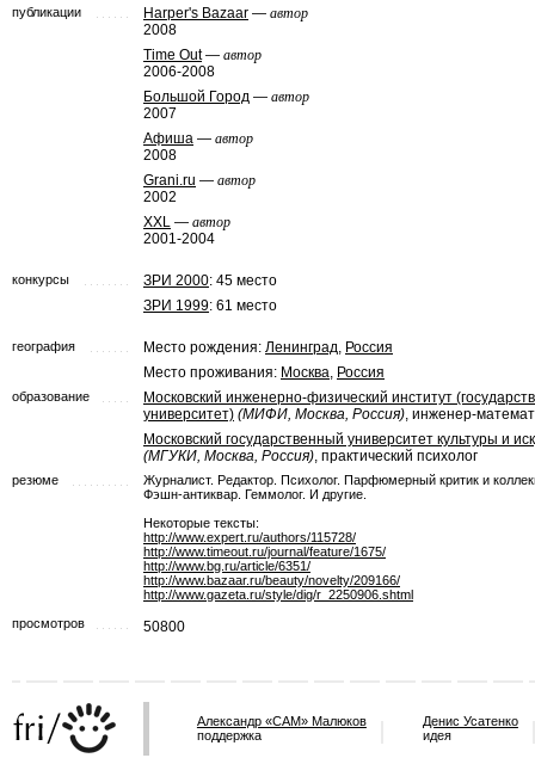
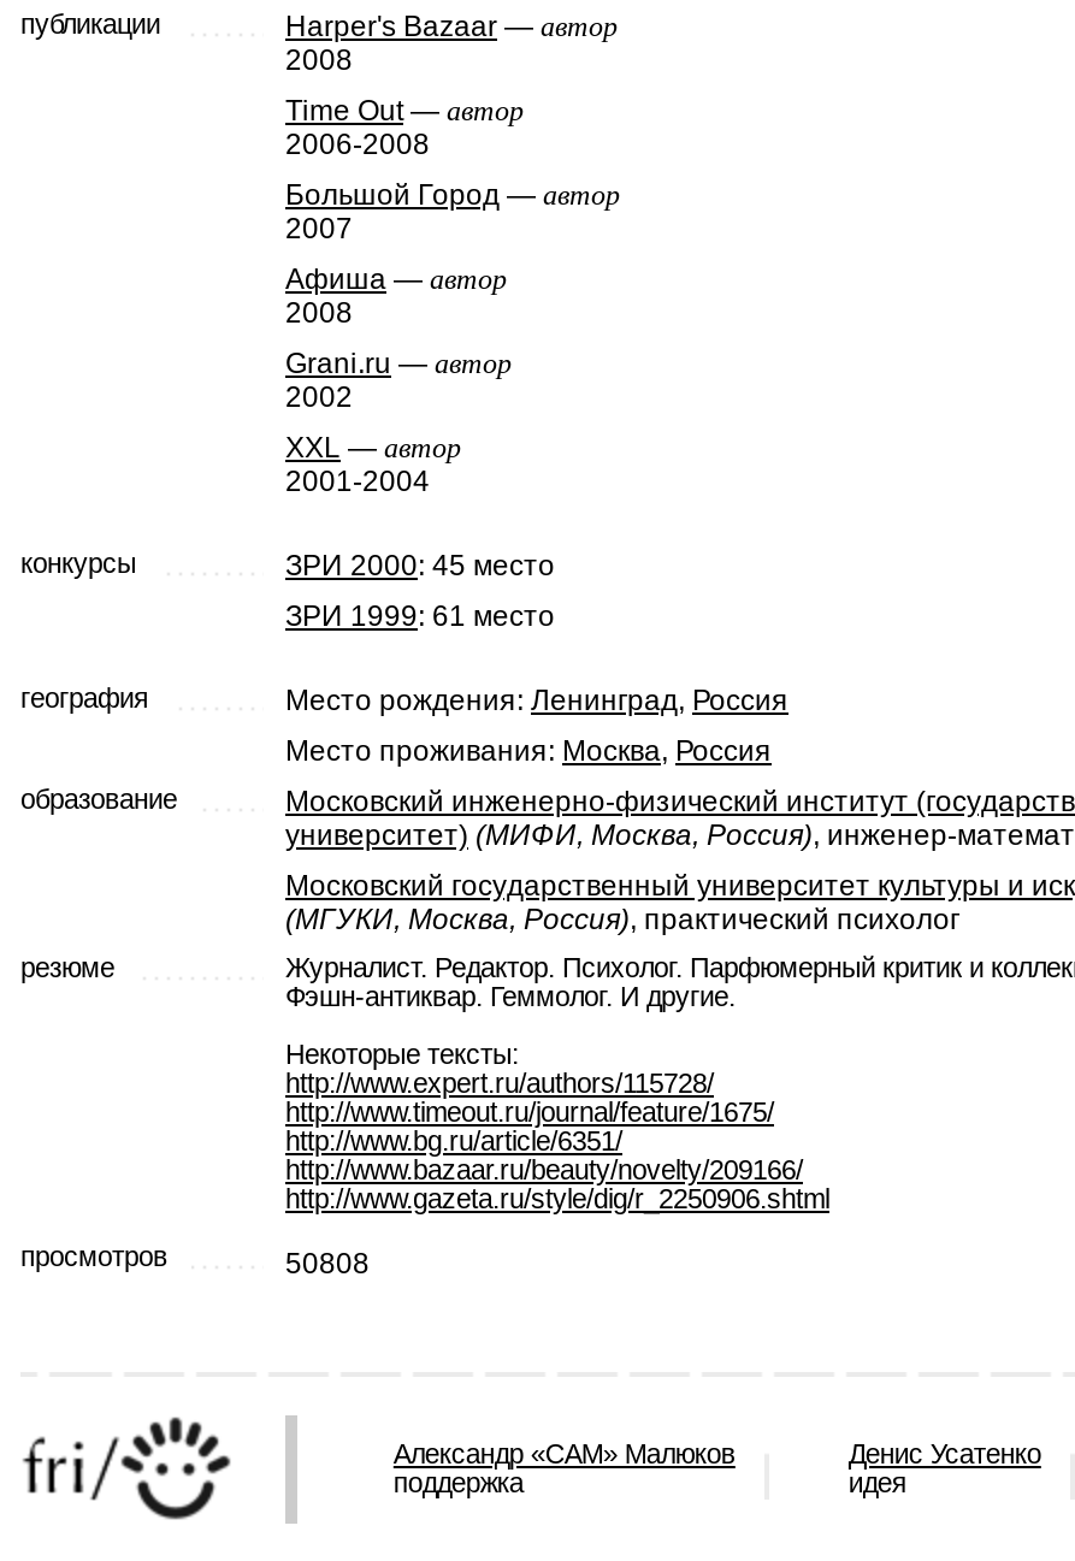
[143,618,185,635] 50800 -> [285,1247,370,1281] 50808

